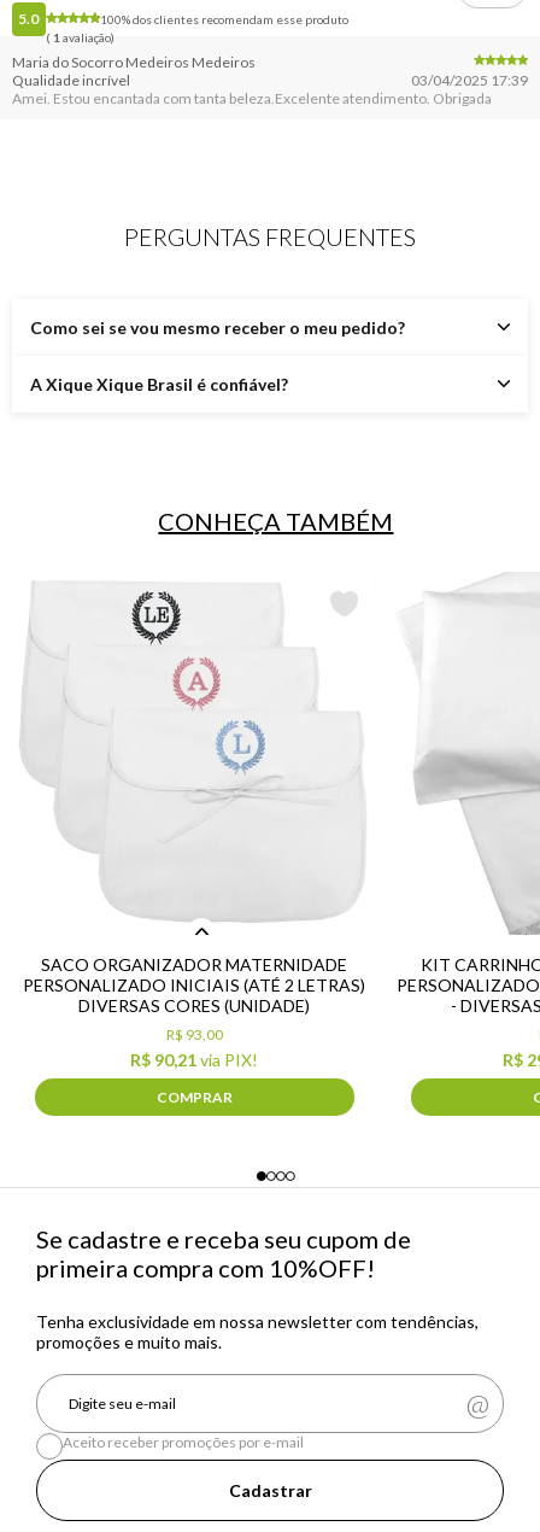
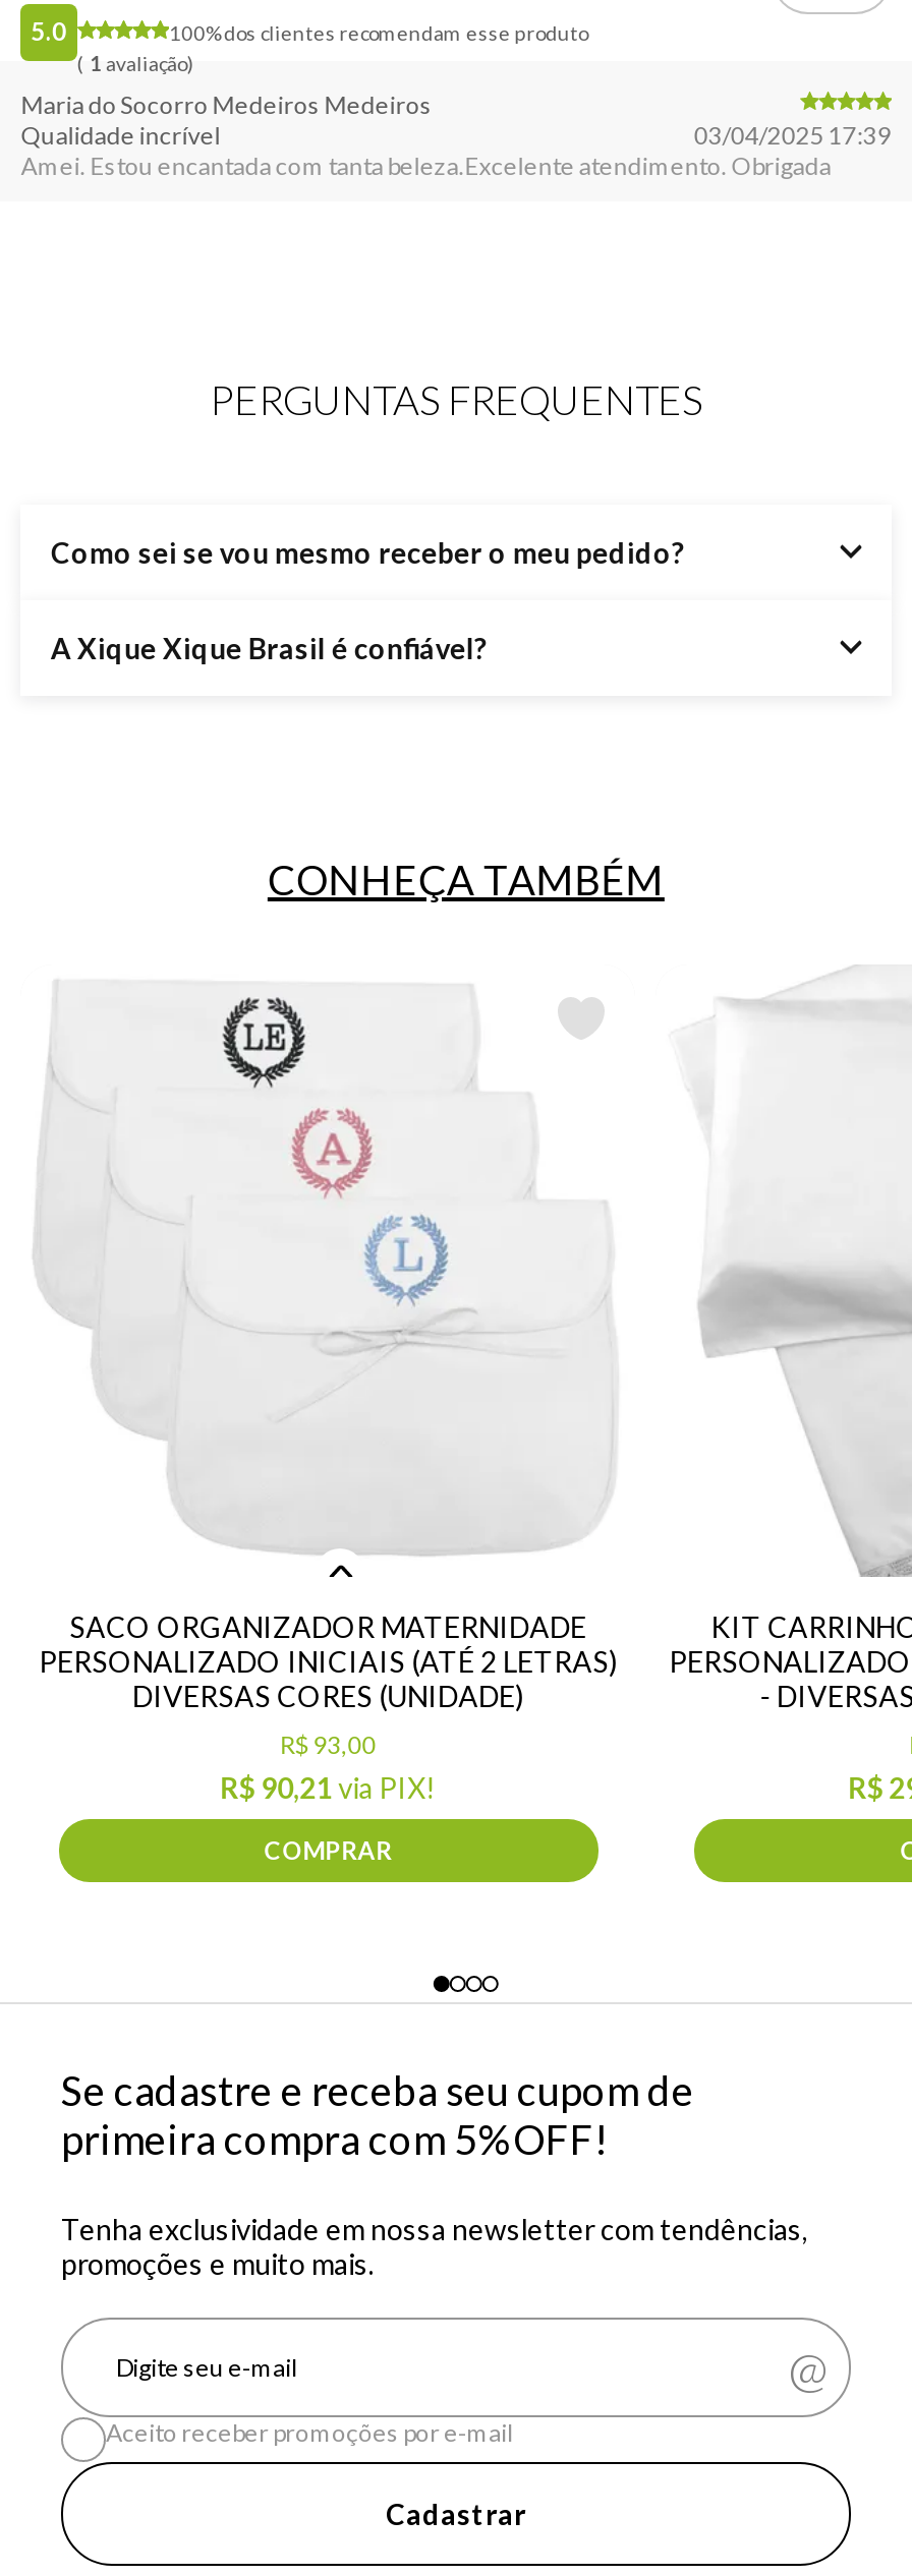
[36,1253,375,1282] primeira compra com 10%OFF! -> [61,2114,609,2163] primeira compra com 5%OFF!

